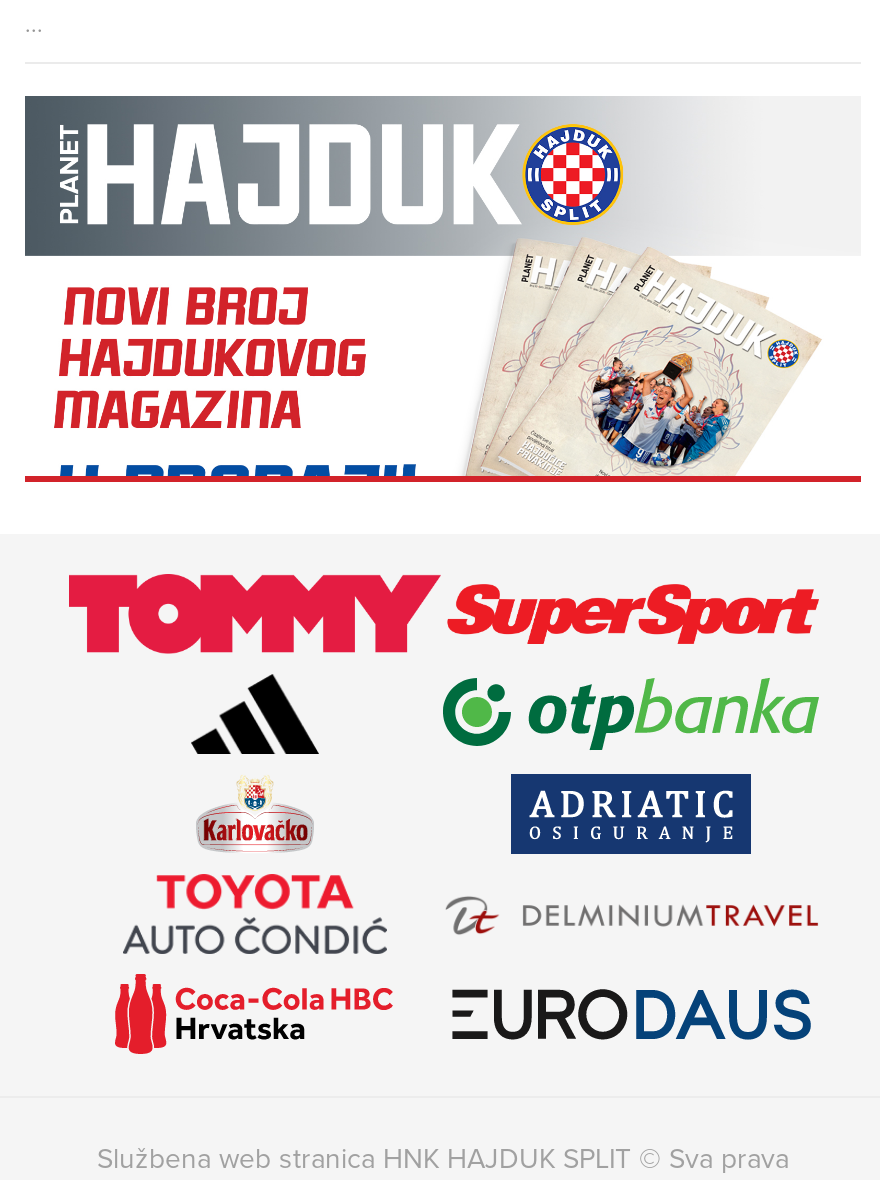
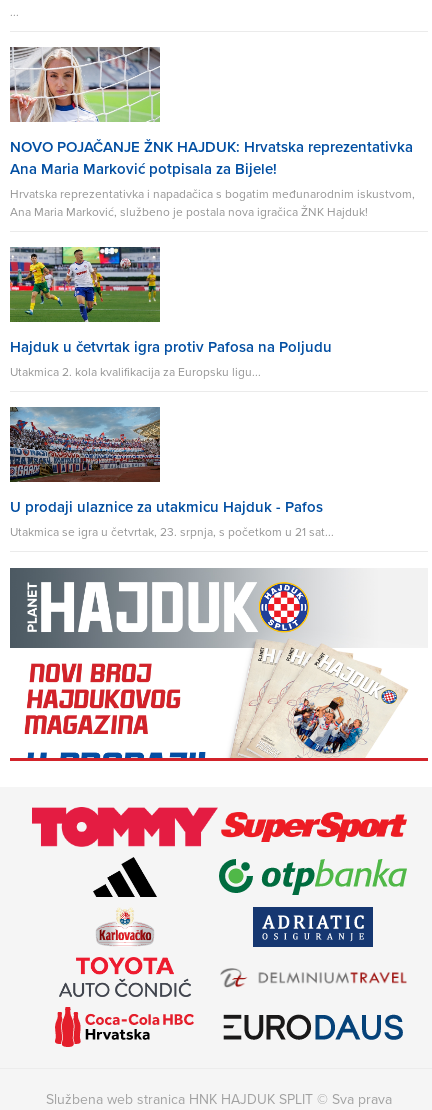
none -> [9,46,415,219] [image] | NOVO POJAČANJE ŽNK HAJDUK: Hrvatska reprezentativka | Ana Maria Marković potpisala za Bijele! | Hrvatska reprezentativka i napadačica s bogatim međunarodnim iskustvom, | Ana Maria Marković, službeno je postala nova igračica ŽNK Hajduk!
none -> [9,246,332,379] [image] | Hajduk u četvrtak igra protiv Pafosa na Poljudu | Utakmica 2. kola kvalifikacija za Europsku ligu...
none -> [9,406,334,539] [image] | U prodaji ulaznice za utakmicu Hajduk - Pafos | Utakmica se igra u četvrtak, 23. srpnja, s početkom u 21 sat...

